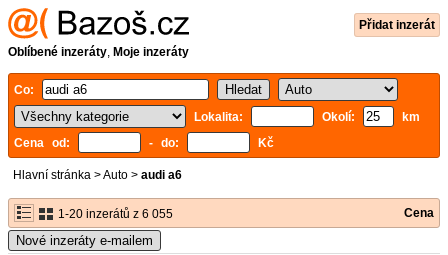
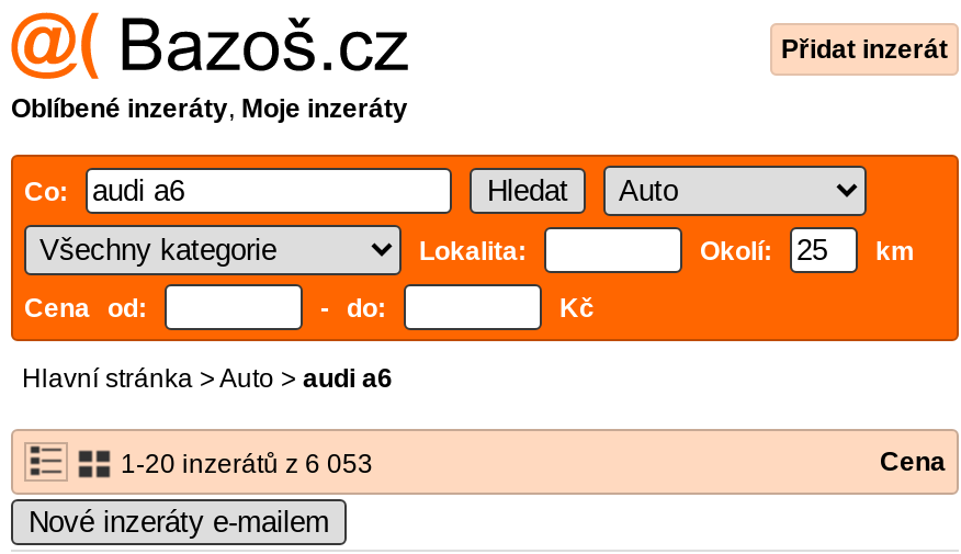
[55,207,173,221] 1-20 inzerátů z 6 055 -> [114,449,373,479] 1-20 inzerátů z 6 053

